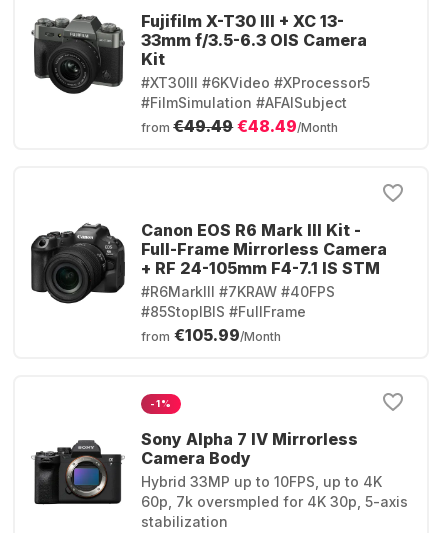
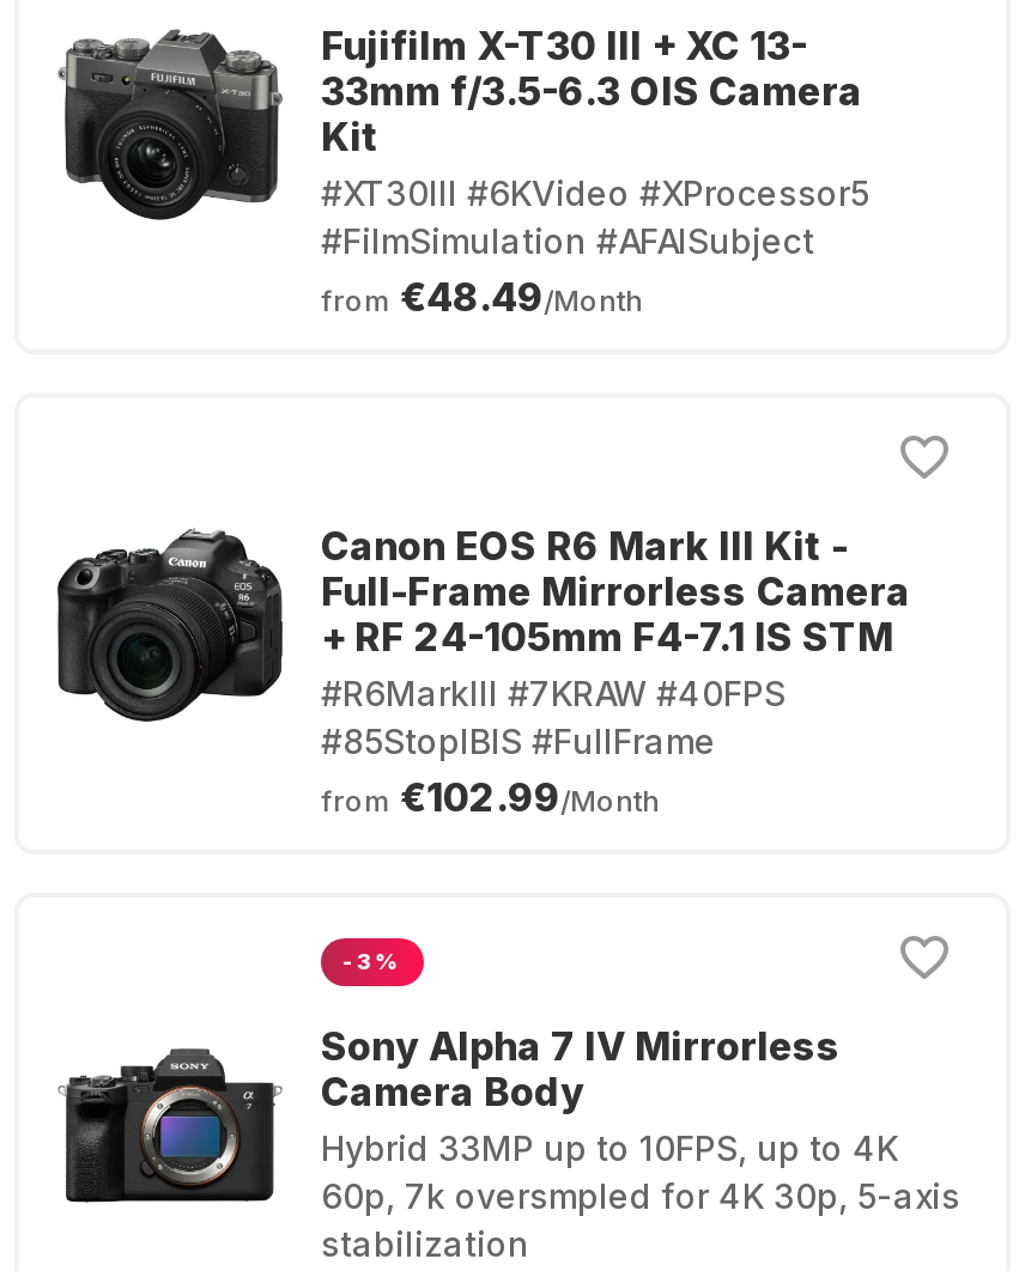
[141,116,338,136] from €49.49 €48.49/Month -> [321,273,642,321] from €48.49/Month
[141,325,281,345] from €105.99/Month -> [321,773,659,821] from €102.99/Month
[150,398,172,409] -1% -> [342,948,402,974] -3%

